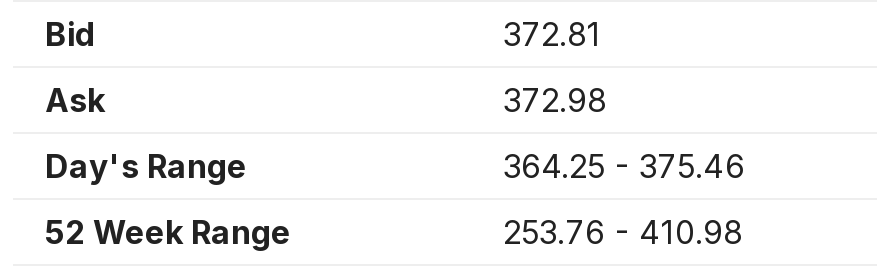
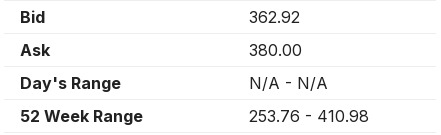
[503,14,601,54] 372.81 -> [249,7,300,27] 362.92
[503,80,607,120] 372.98 -> [249,40,302,60] 380.00
[503,146,745,186] 364.25 - 375.46 -> [249,73,328,93] N/A - N/A

